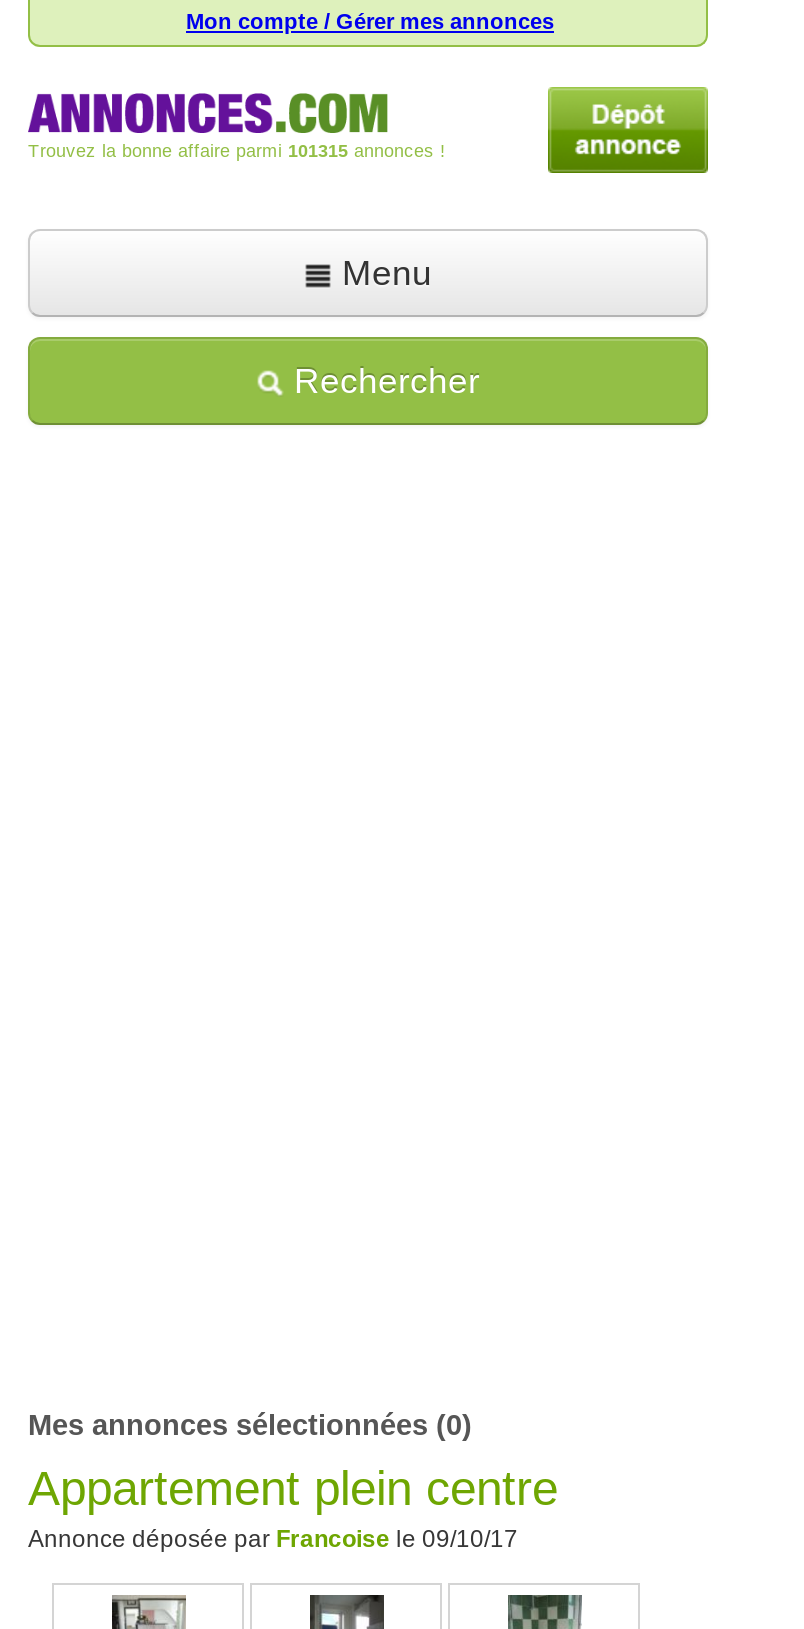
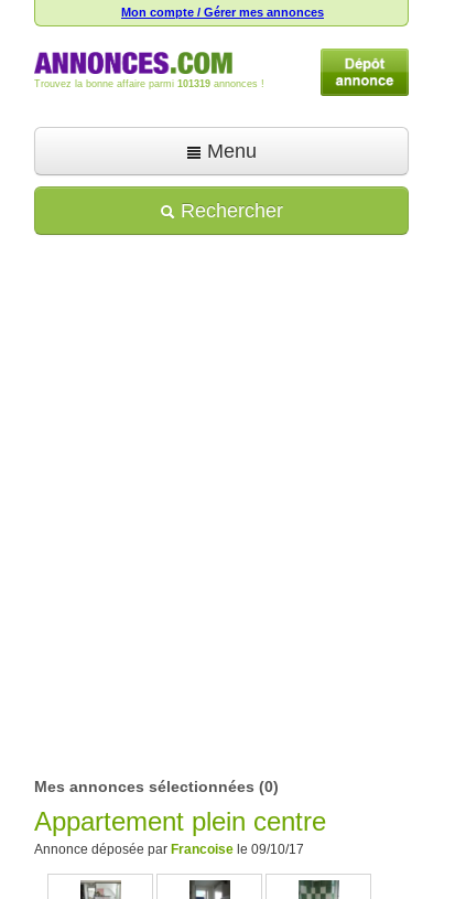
[28,141,446,161] Trouvez la bonne affaire parmi 101315 annonces ! -> [34,79,264,90] Trouvez la bonne affaire parmi 101319 annonces !

